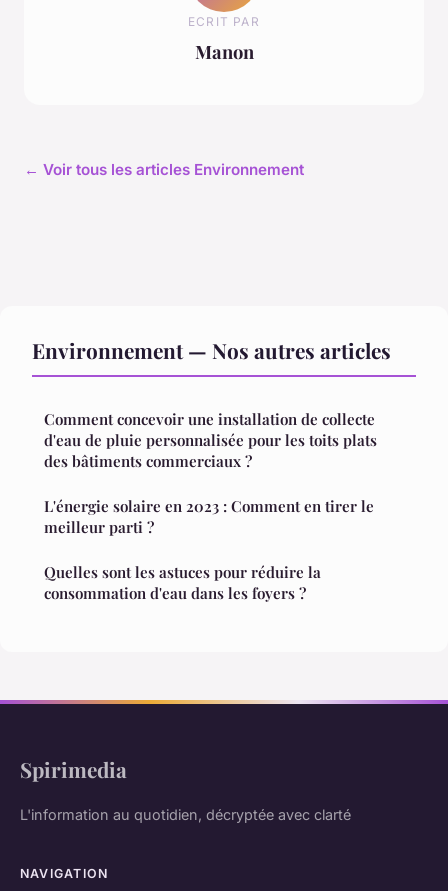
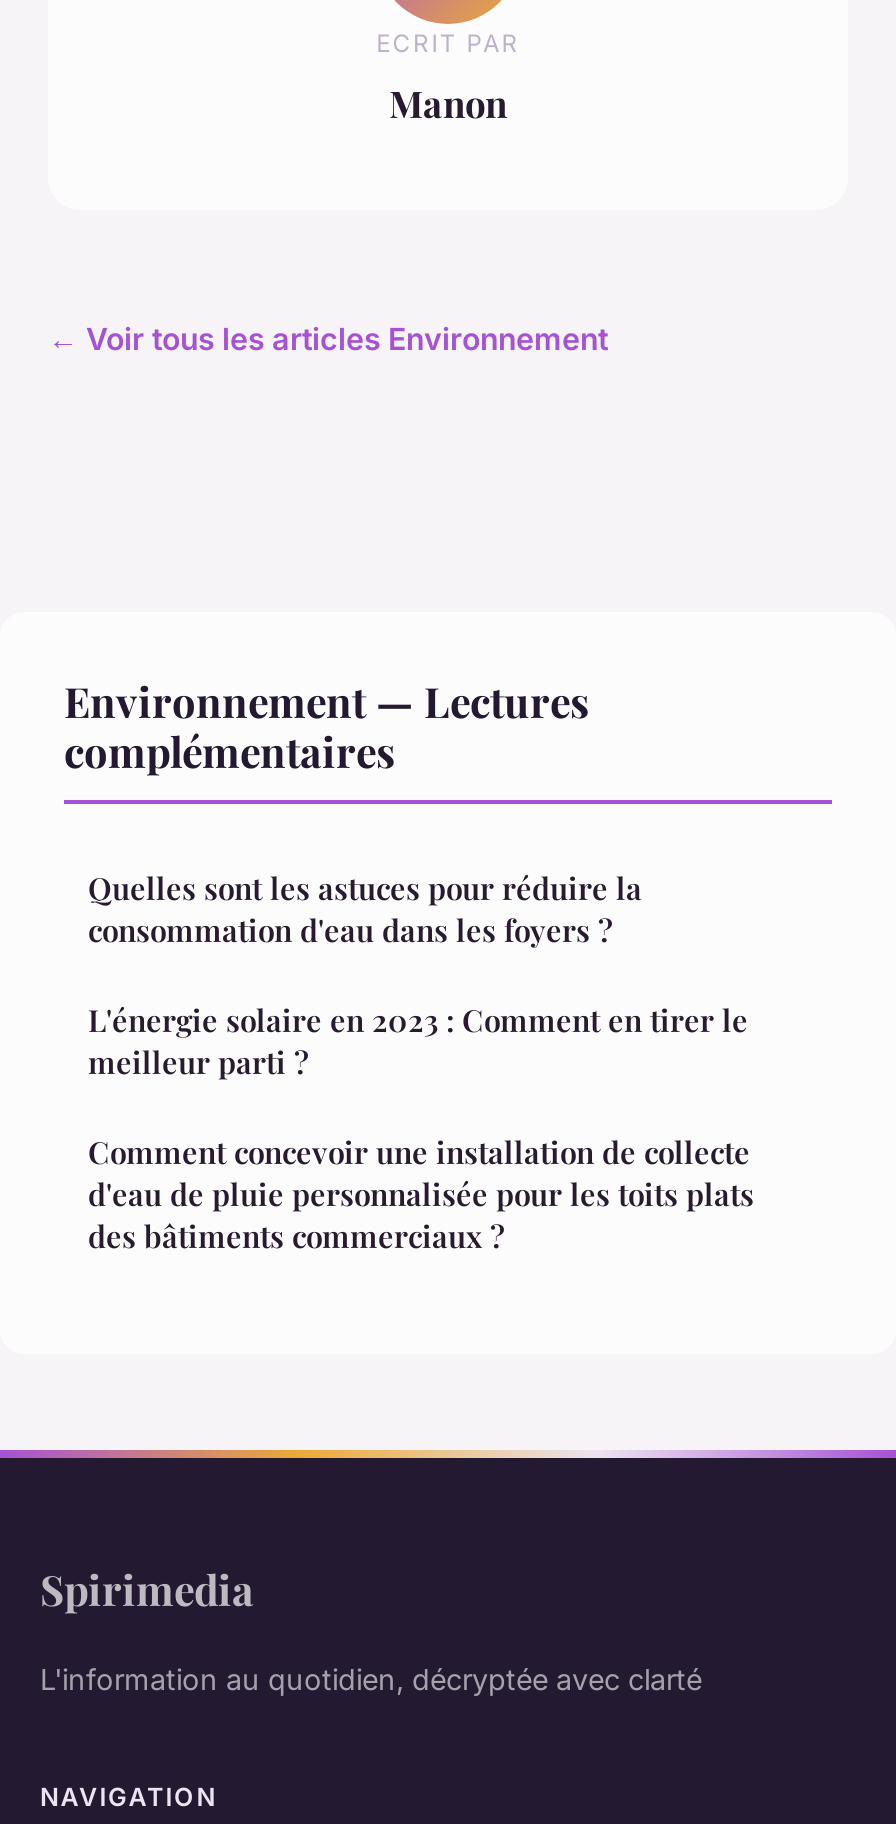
[32,336,391,364] Environnement — Nos autres articles -> [64,673,590,779] Environnement — Lectures | complémentaires
moved [44,409,377,471] -> [88,1133,754,1257]: Comment concevoir une installation de collecte | d'eau de pluie personnalisée pour les toits plats | des bâtiments commerciaux ?
moved [44,496,374,603] -> [88,869,748,1083]: L'énergie solaire en 2023 : Comment en tirer le | meilleur parti ? | Quelles sont les astuces pour réduire la | consommation d'eau dans les foyers ?

